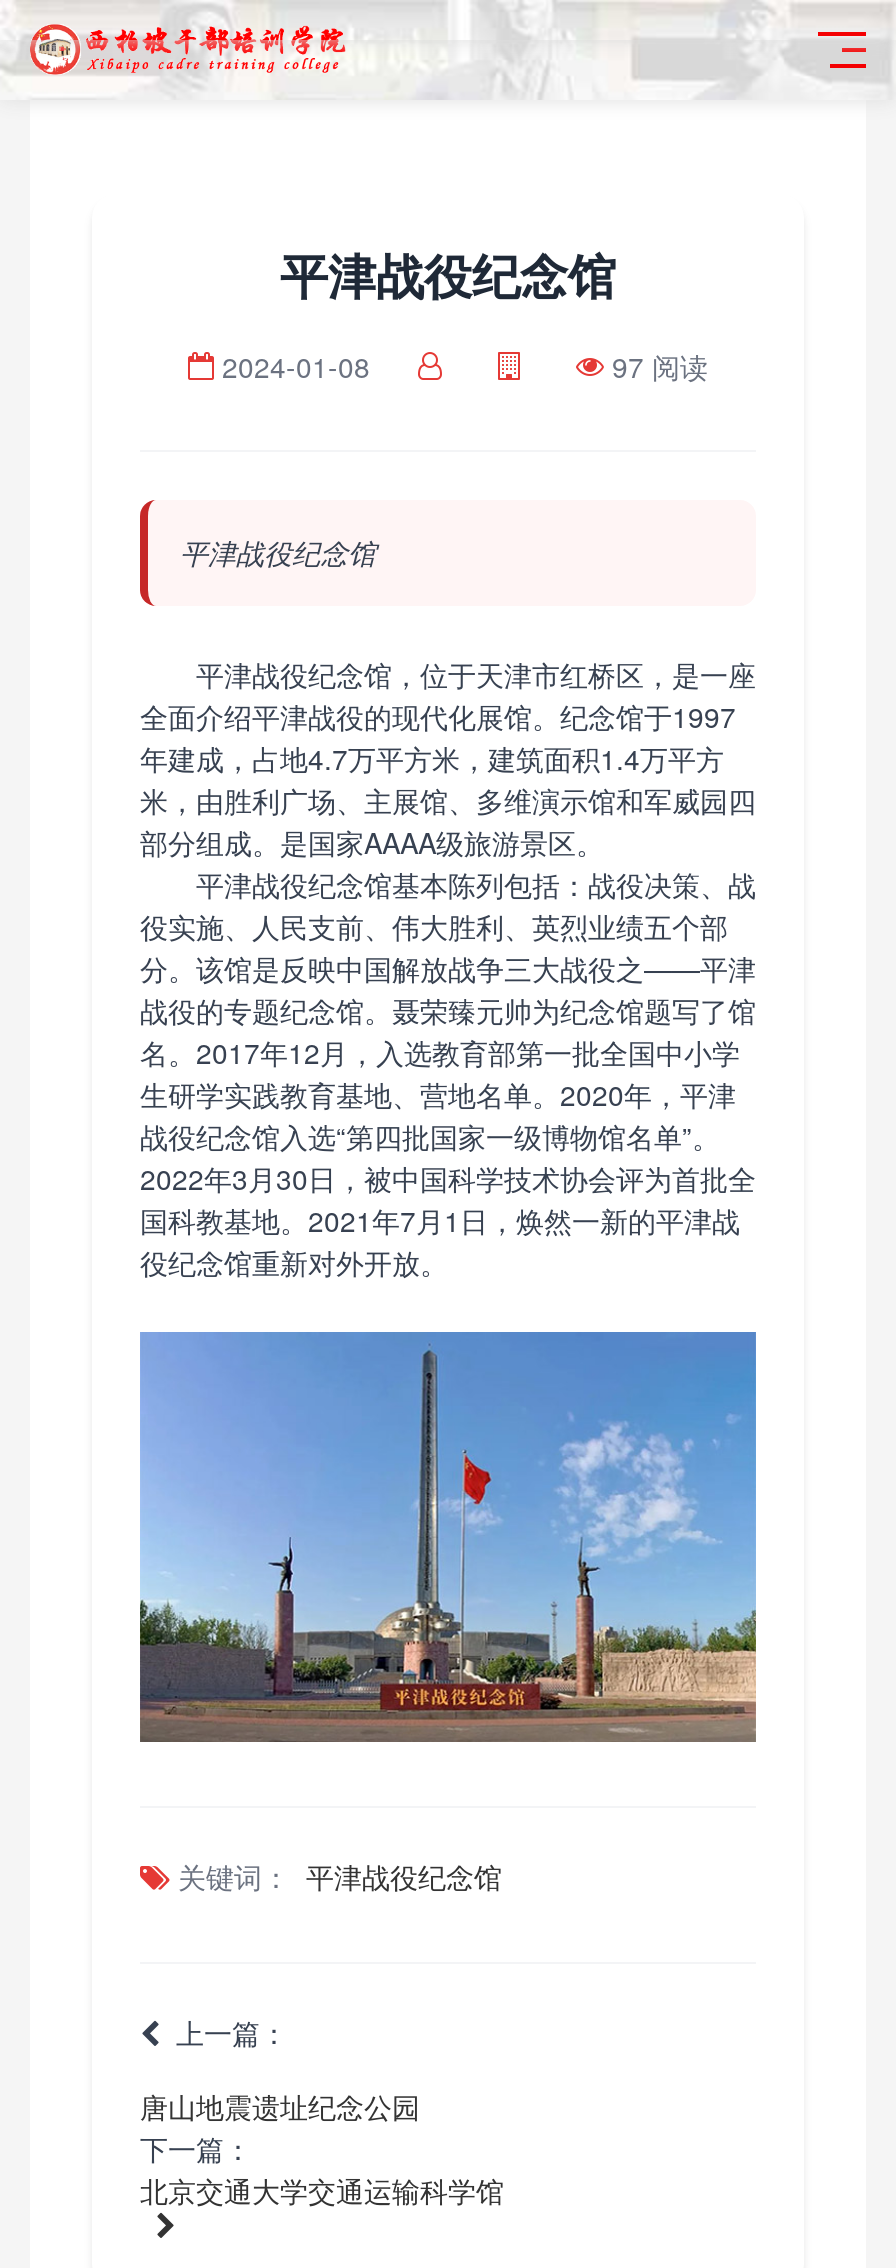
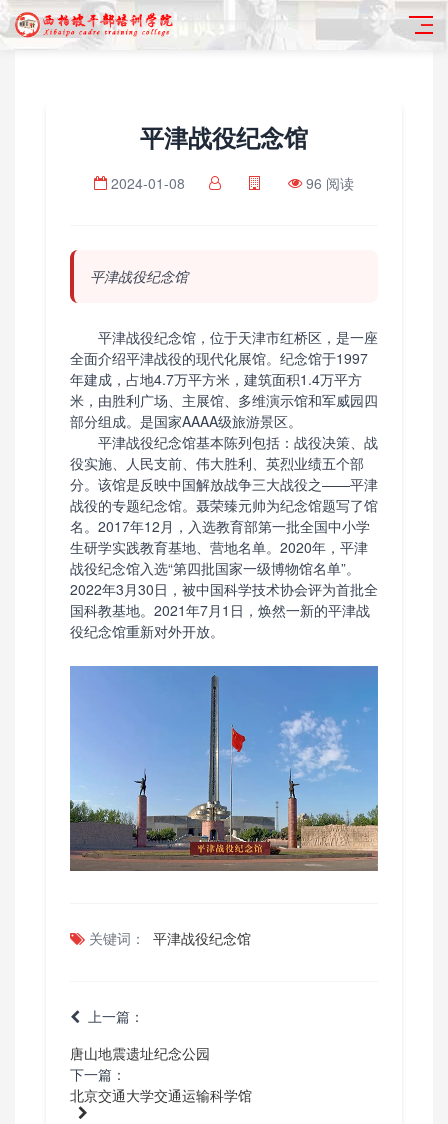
[612,346,708,386] 97 阅读 -> [306,173,354,193] 96 阅读

